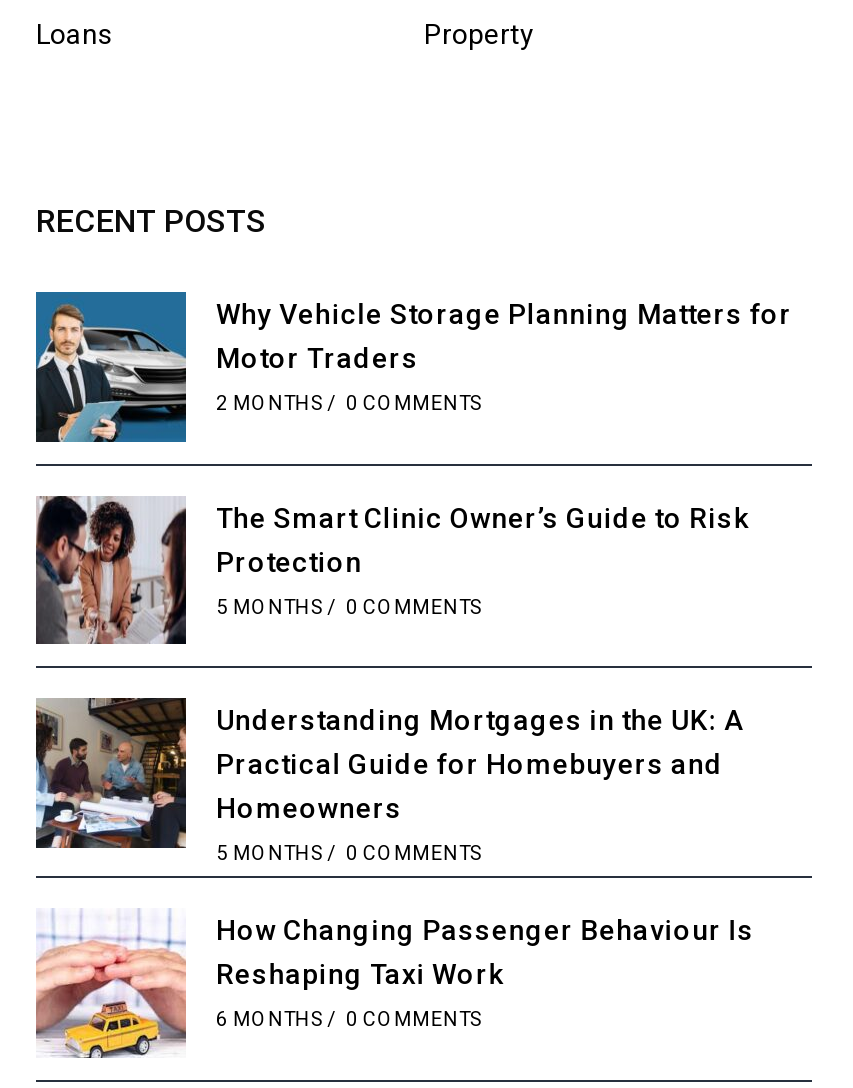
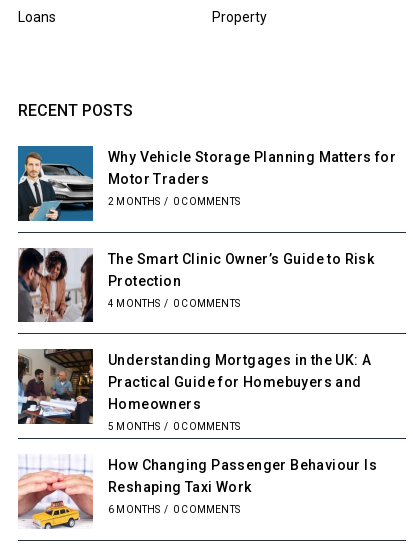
[216,596,480,618] 5 MONTHS / 0 COMMENTS -> [108,298,240,309] 4 MONTHS / 0 COMMENTS

